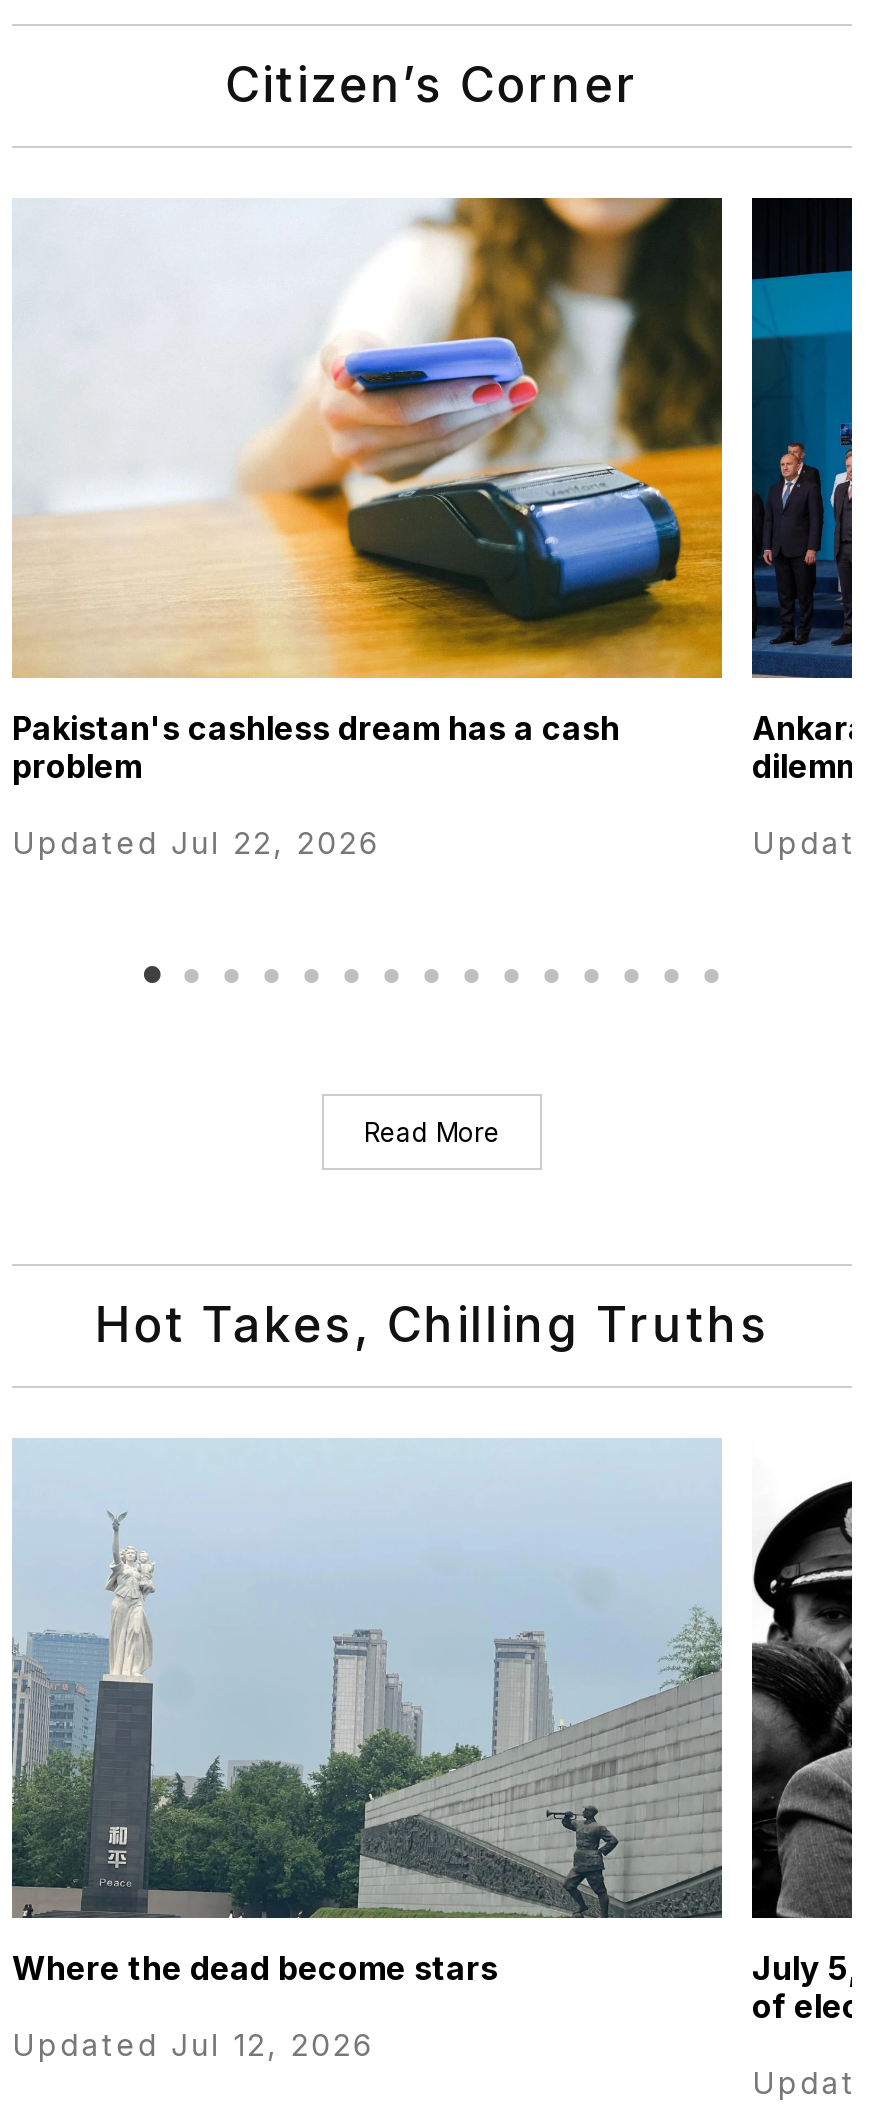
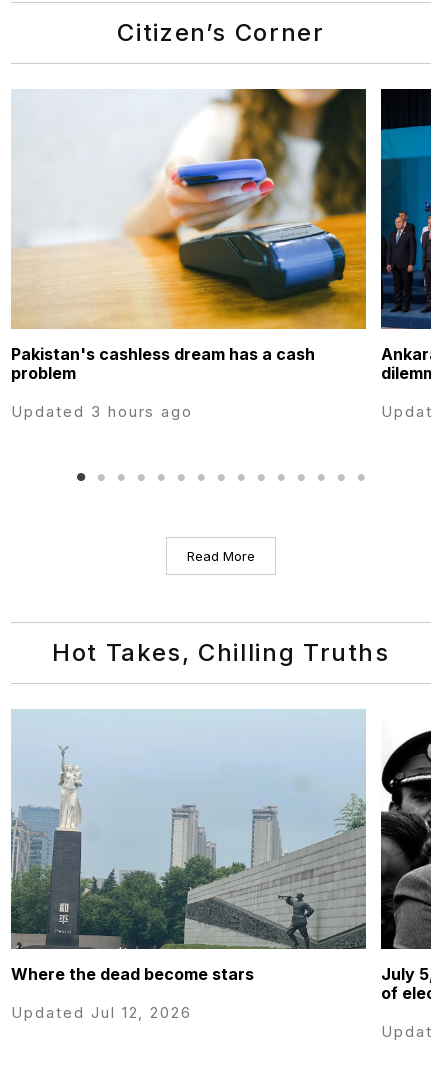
[12,825,381,863] Updated Jul 22, 2026 -> [11,402,193,421] Updated 3 hours ago

